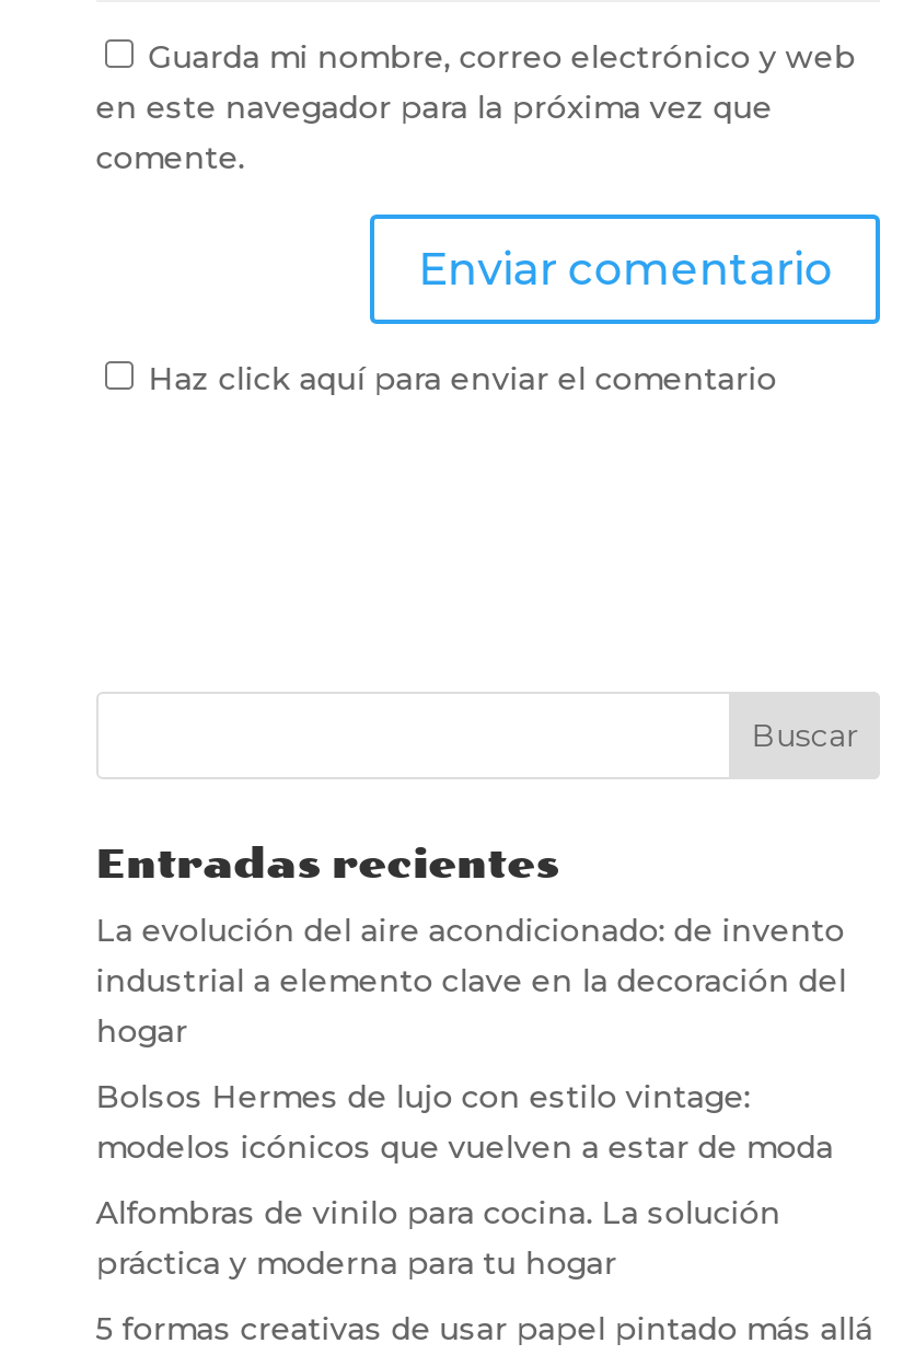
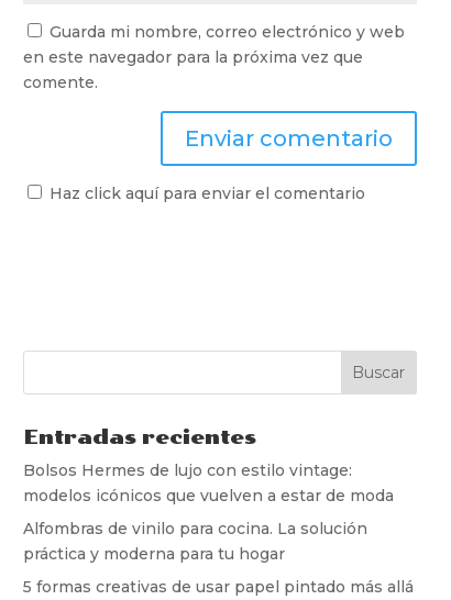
[96,911,847,1051] La evolución del aire acondicionado: de invento | industrial a elemento clave en la decoración del | hogar -> none

